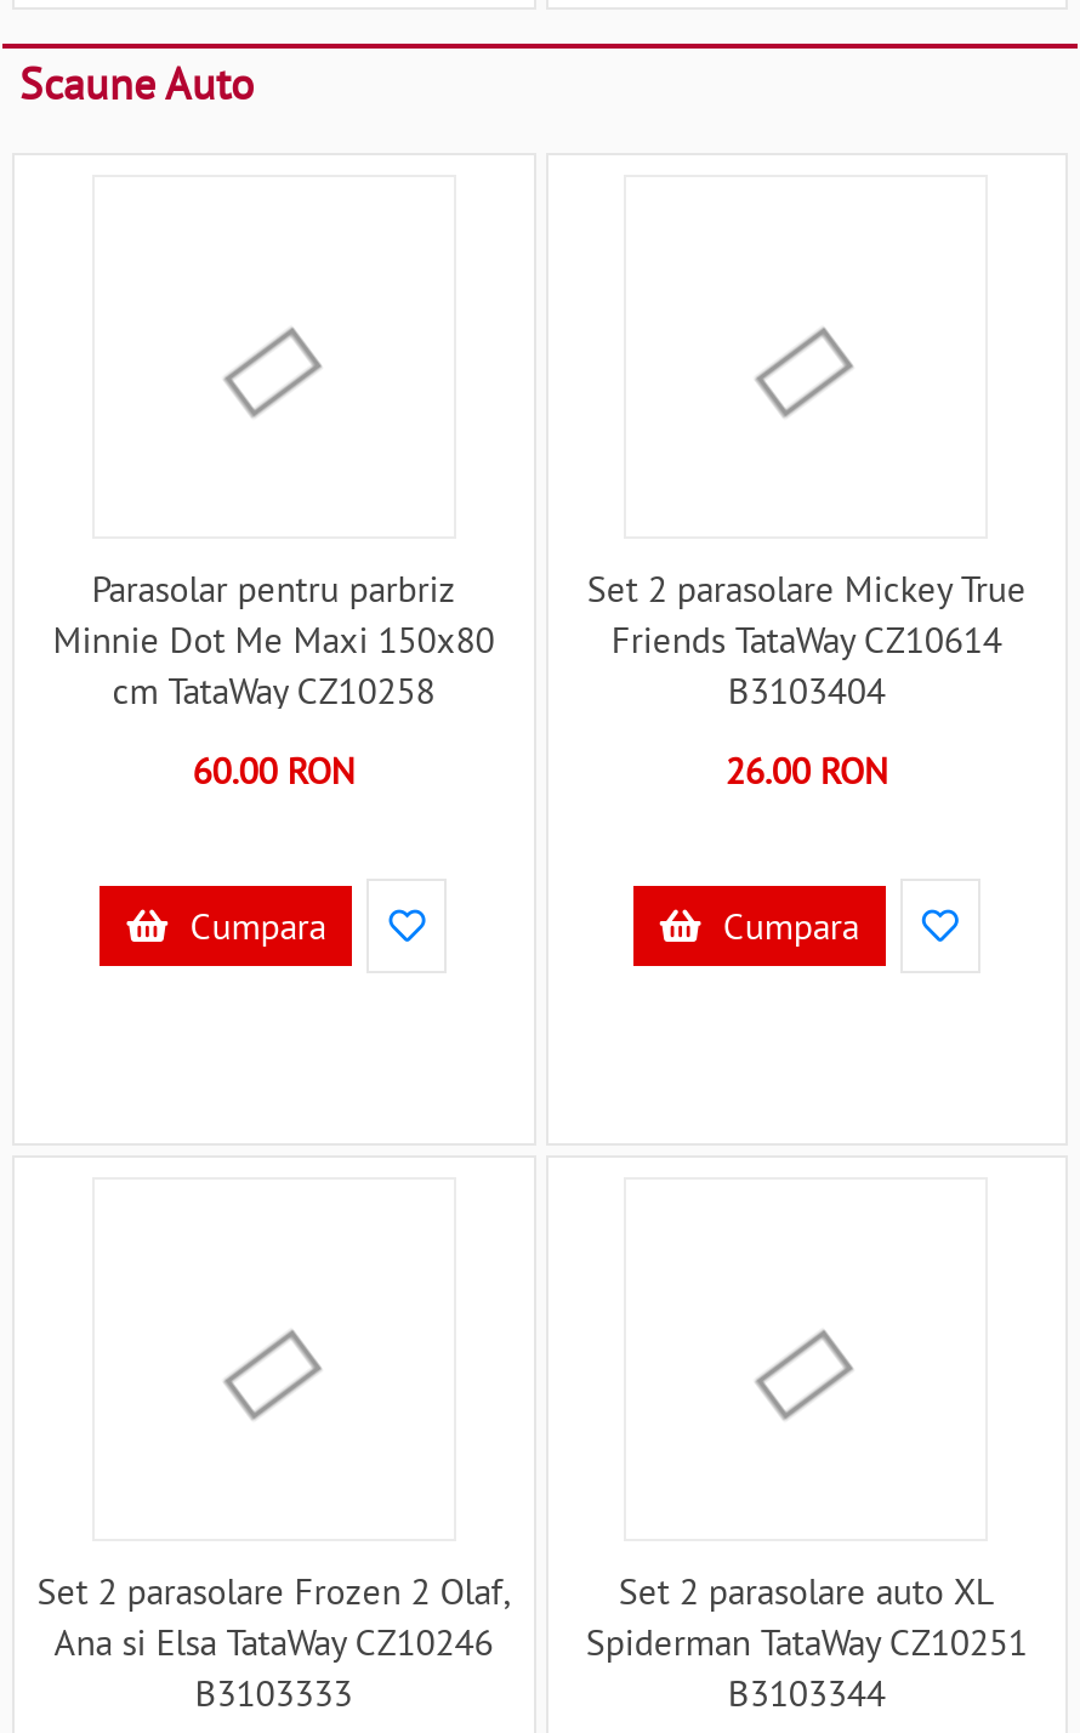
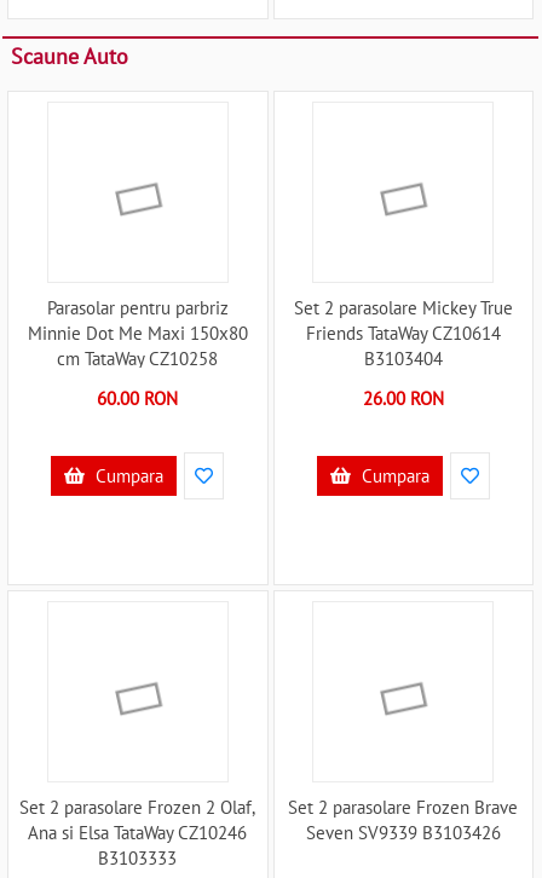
[586,1568,1027,1716] Set 2 parasolare auto XL | Spiderman TataWay CZ10251 | B3103344 -> [288,796,518,844] Set 2 parasolare Frozen Brave | Seven SV9339 B3103426

